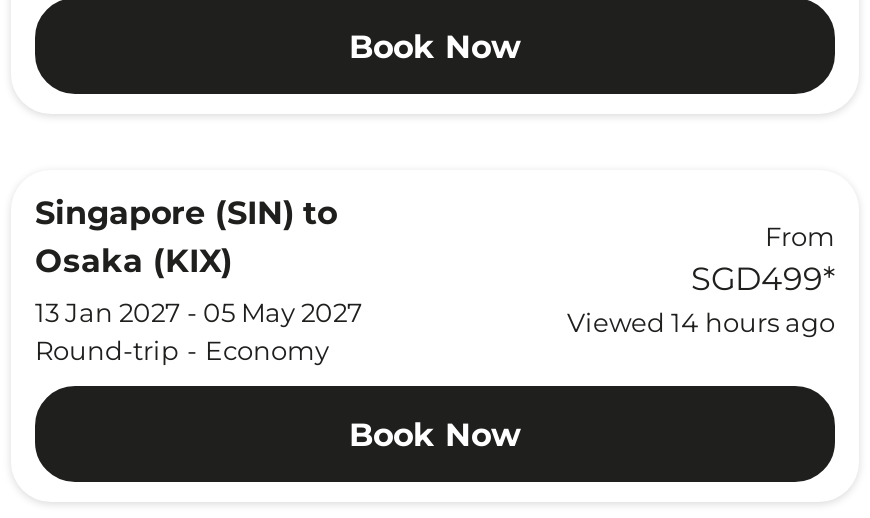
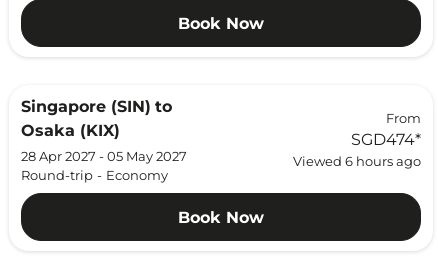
[567,260,835,338] SGD499* | Viewed 14 hours ago -> [293,130,421,169] SGD474* | Viewed 6 hours ago
[35,296,363,328] 13 Jan 2027 - 05 May 2027 -> [21,148,187,164] 28 Apr 2027 - 05 May 2027

